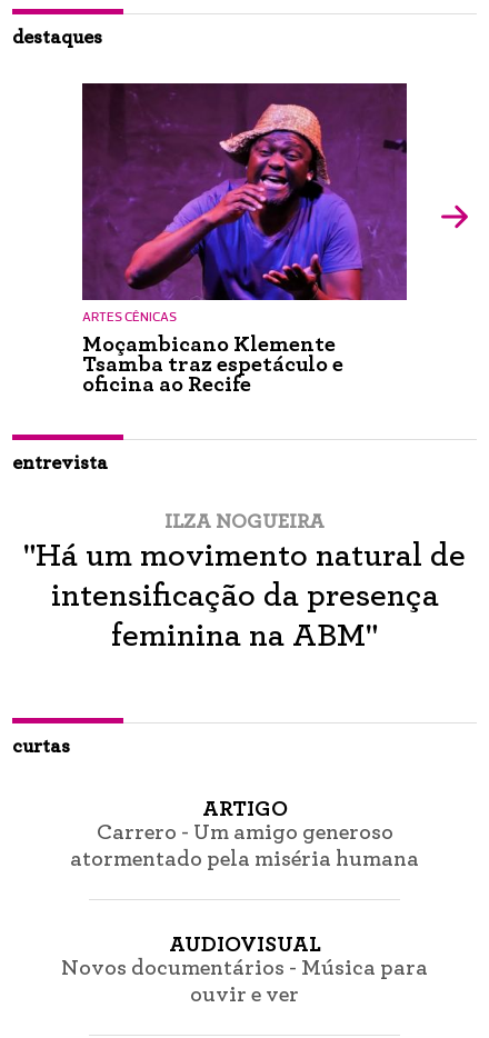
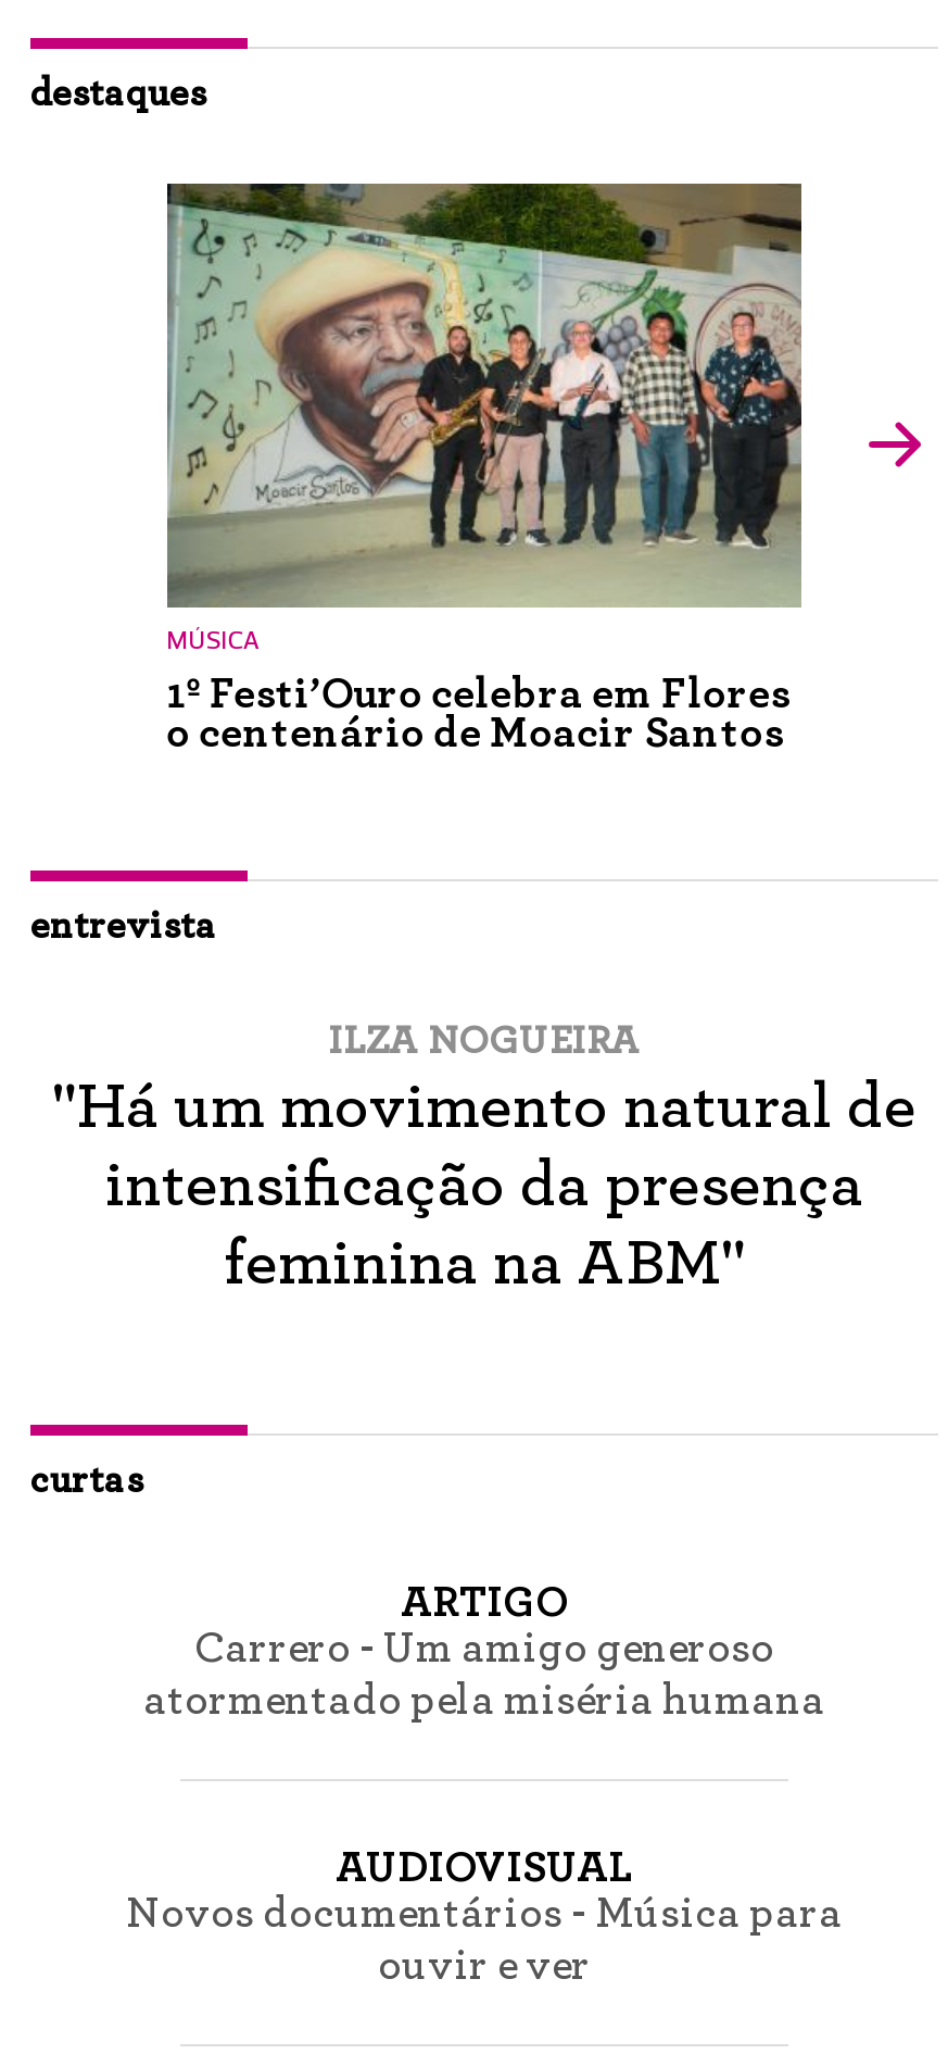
[81,82,408,396] [image] | ARTES CÊNICAS | Moçambicano Klemente | Tsamba traz espetáculo e | oficina ao Recife -> [165,181,804,756] [image] | MÚSICA | 1º Festi’Ouro celebra em Flores | o centenário de Moacir Santos

